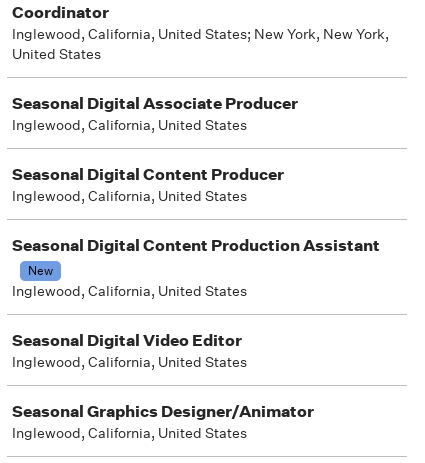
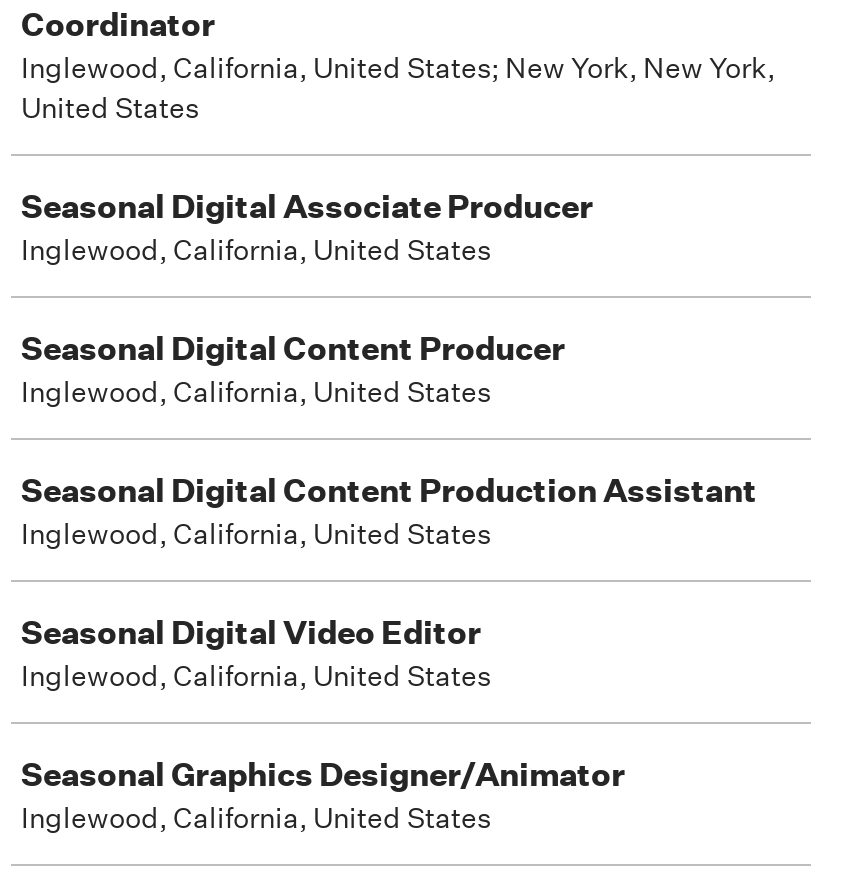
[28,262,53,279] New -> none

